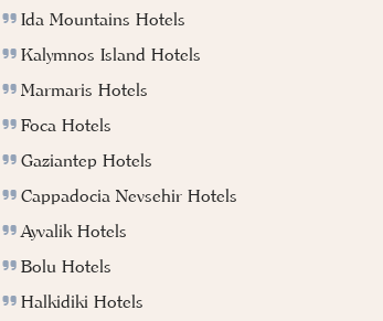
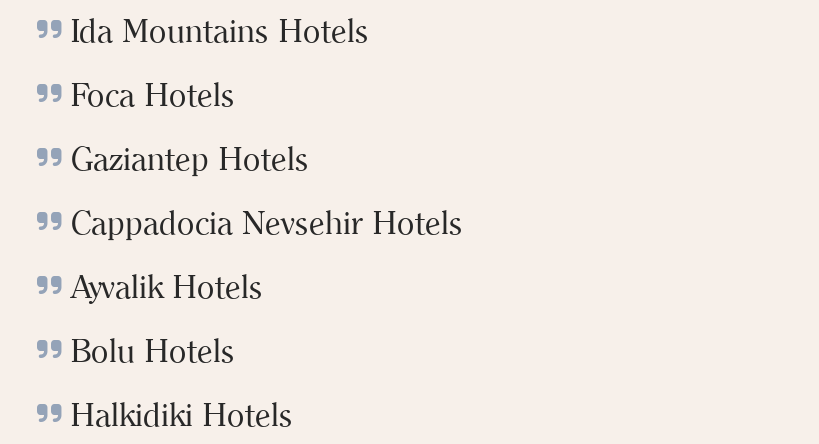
[21,43,201,100] Kalymnos Island Hotels | Marmaris Hotels -> none

